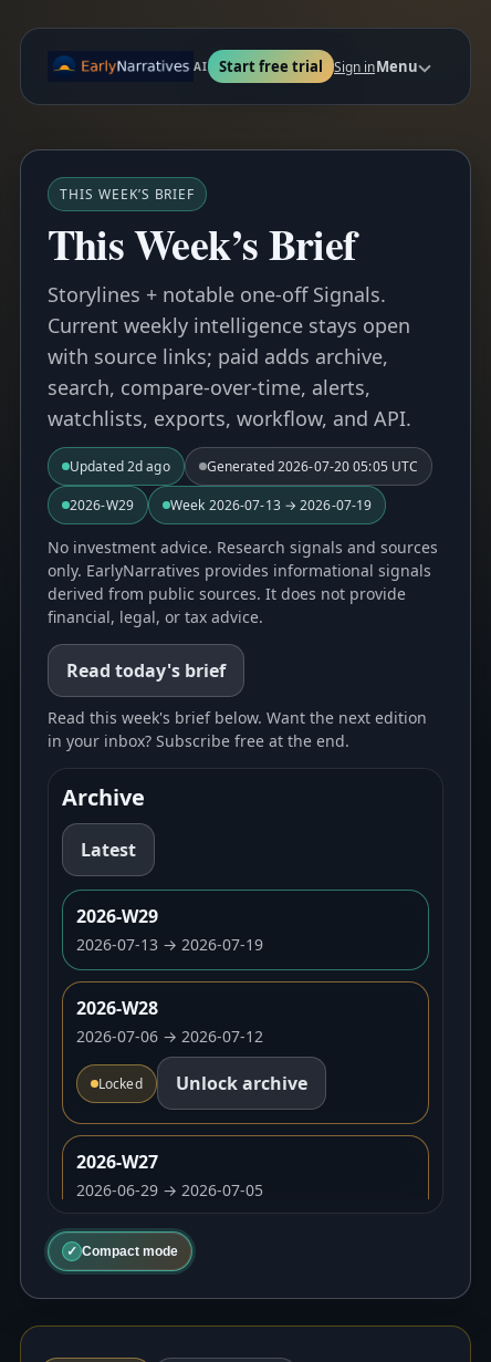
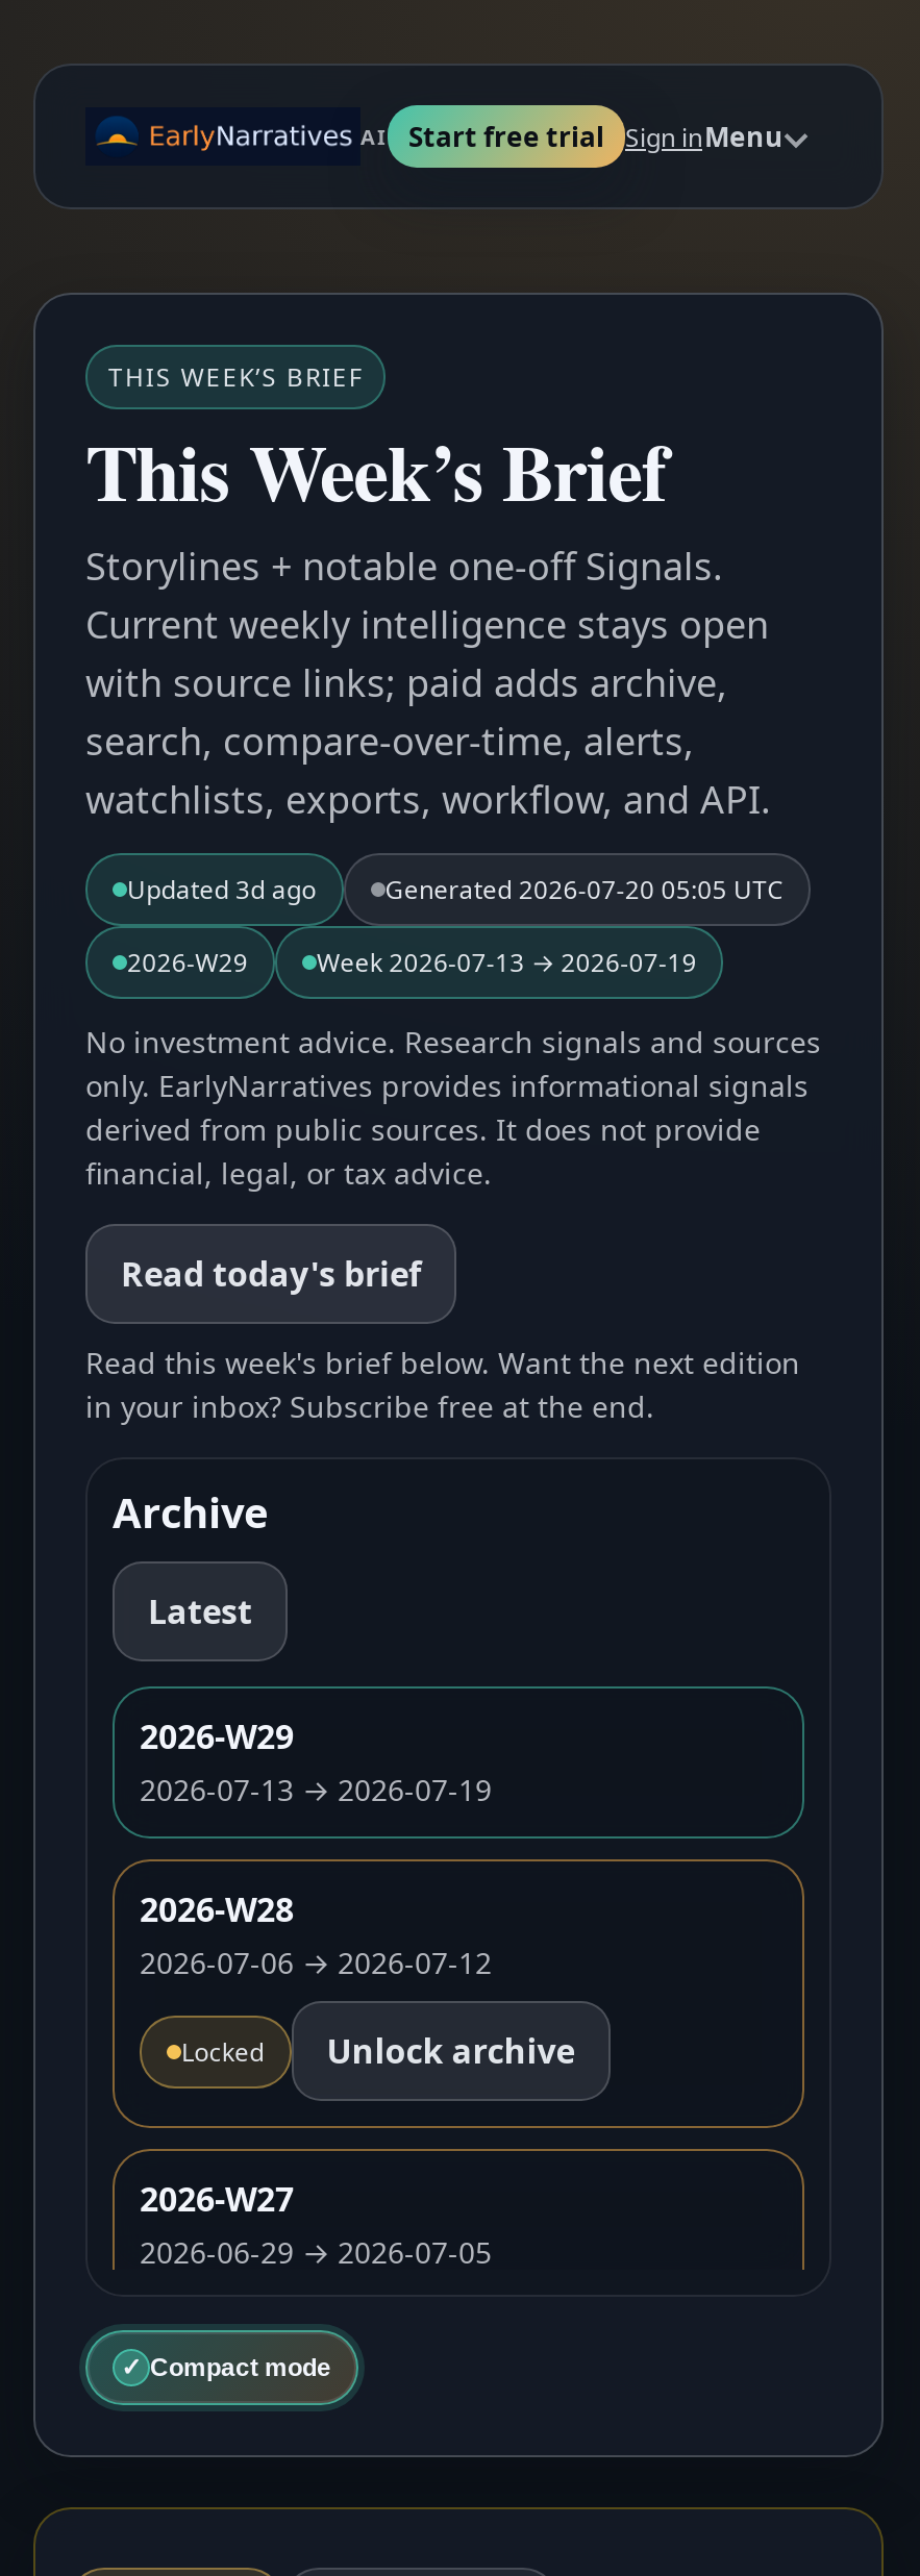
[70,457,418,476] Updated 2d ago Generated 2026-07-20 05:05 UTC -> [127,872,784,907] Updated 3d ago Generated 2026-07-20 05:05 UTC

